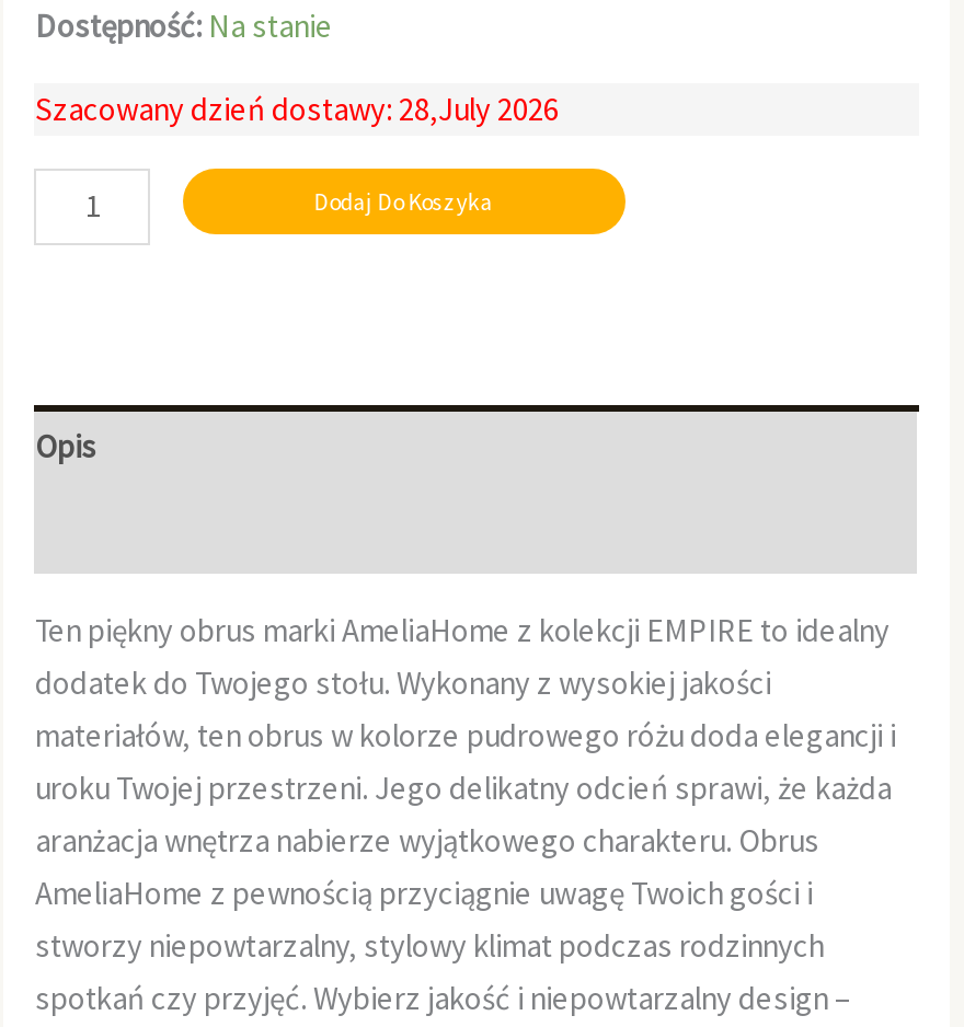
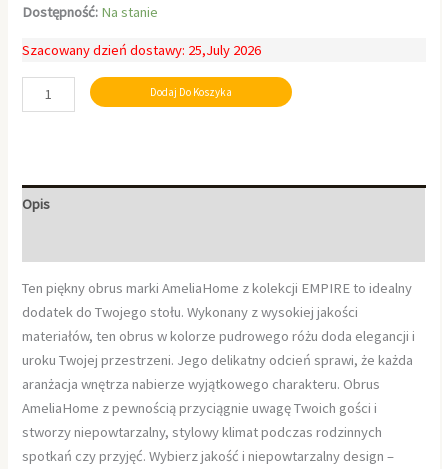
[35,90,559,130] Szacowany dzień dostawy: 28,July 2026 -> [22,41,261,59] Szacowany dzień dostawy: 25,July 2026

